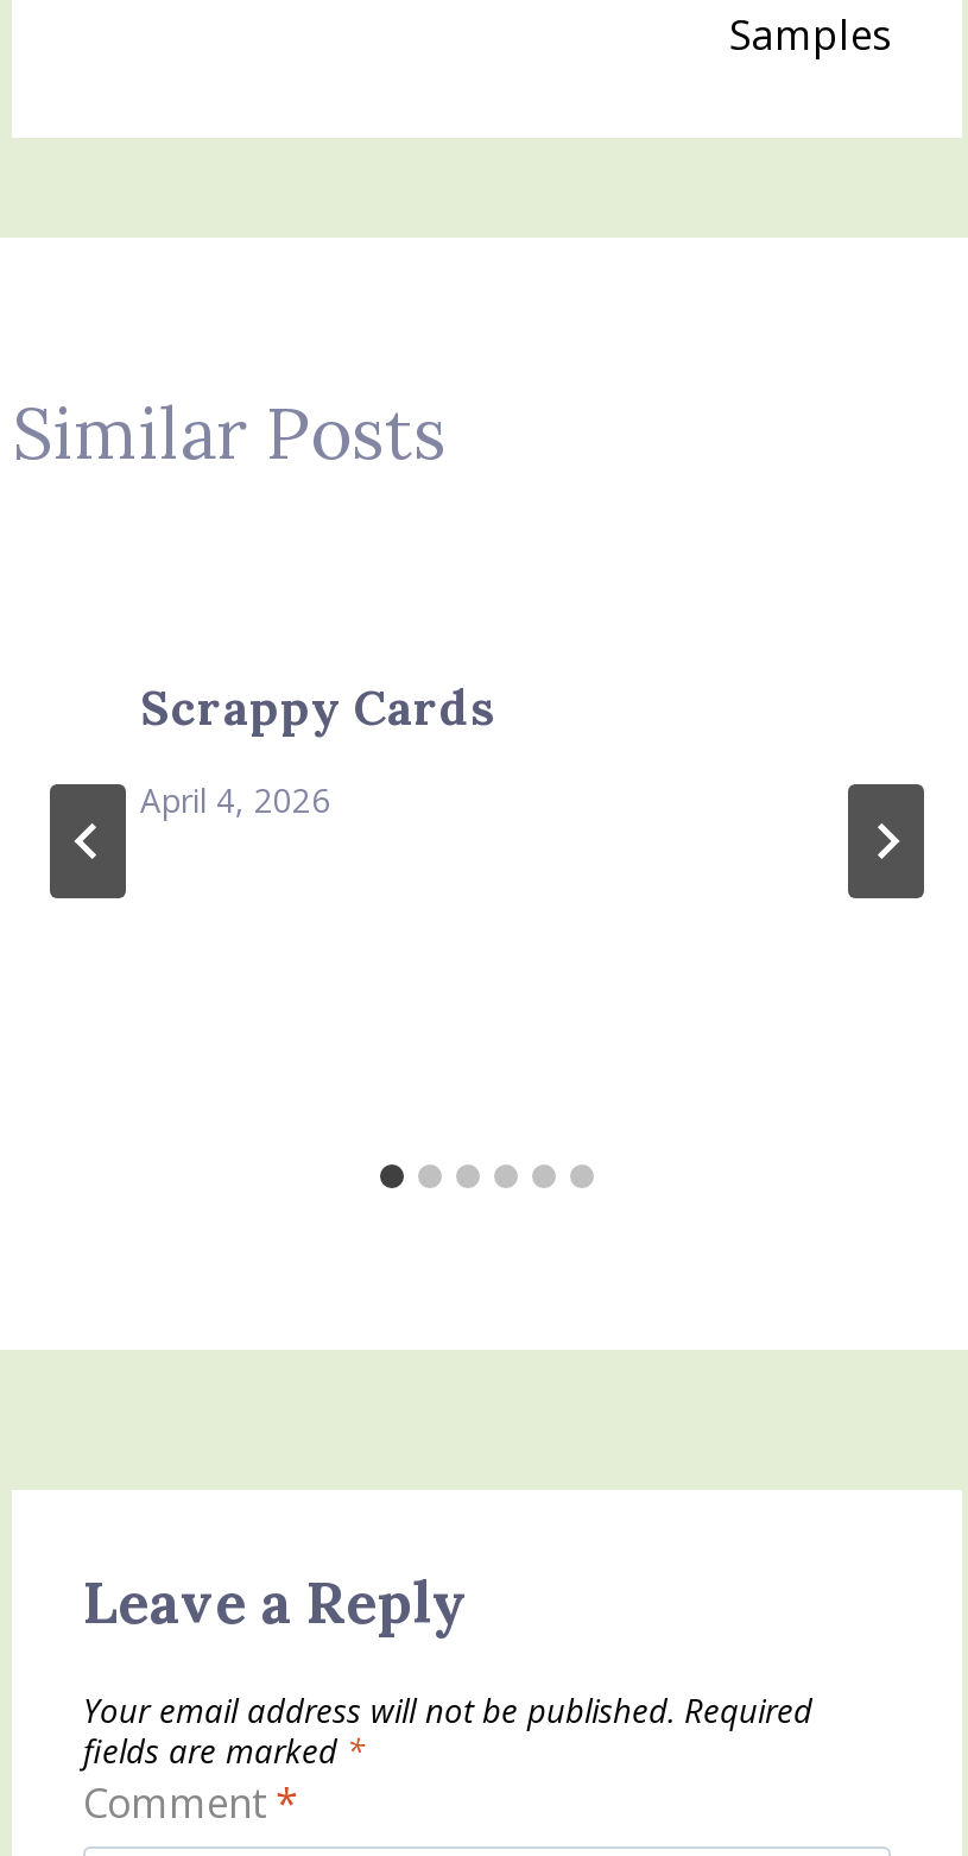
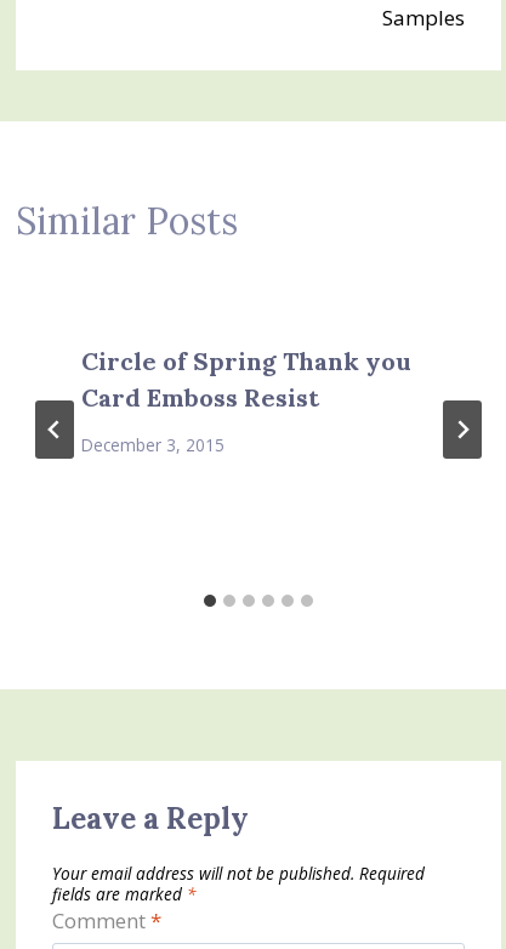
[140,677,494,736] Scrappy Cards -> [81,346,411,412] Circle of Spring Thank you | Card Emboss Resist
[140,778,330,823] April 4, 2026 -> [81,434,224,457] December 3, 2015

